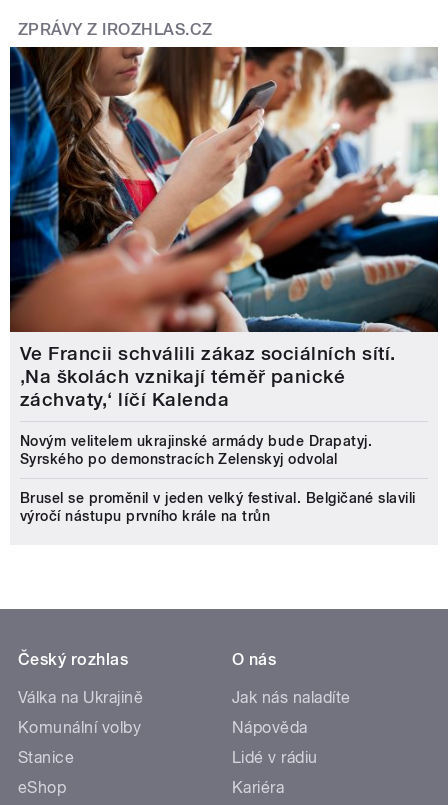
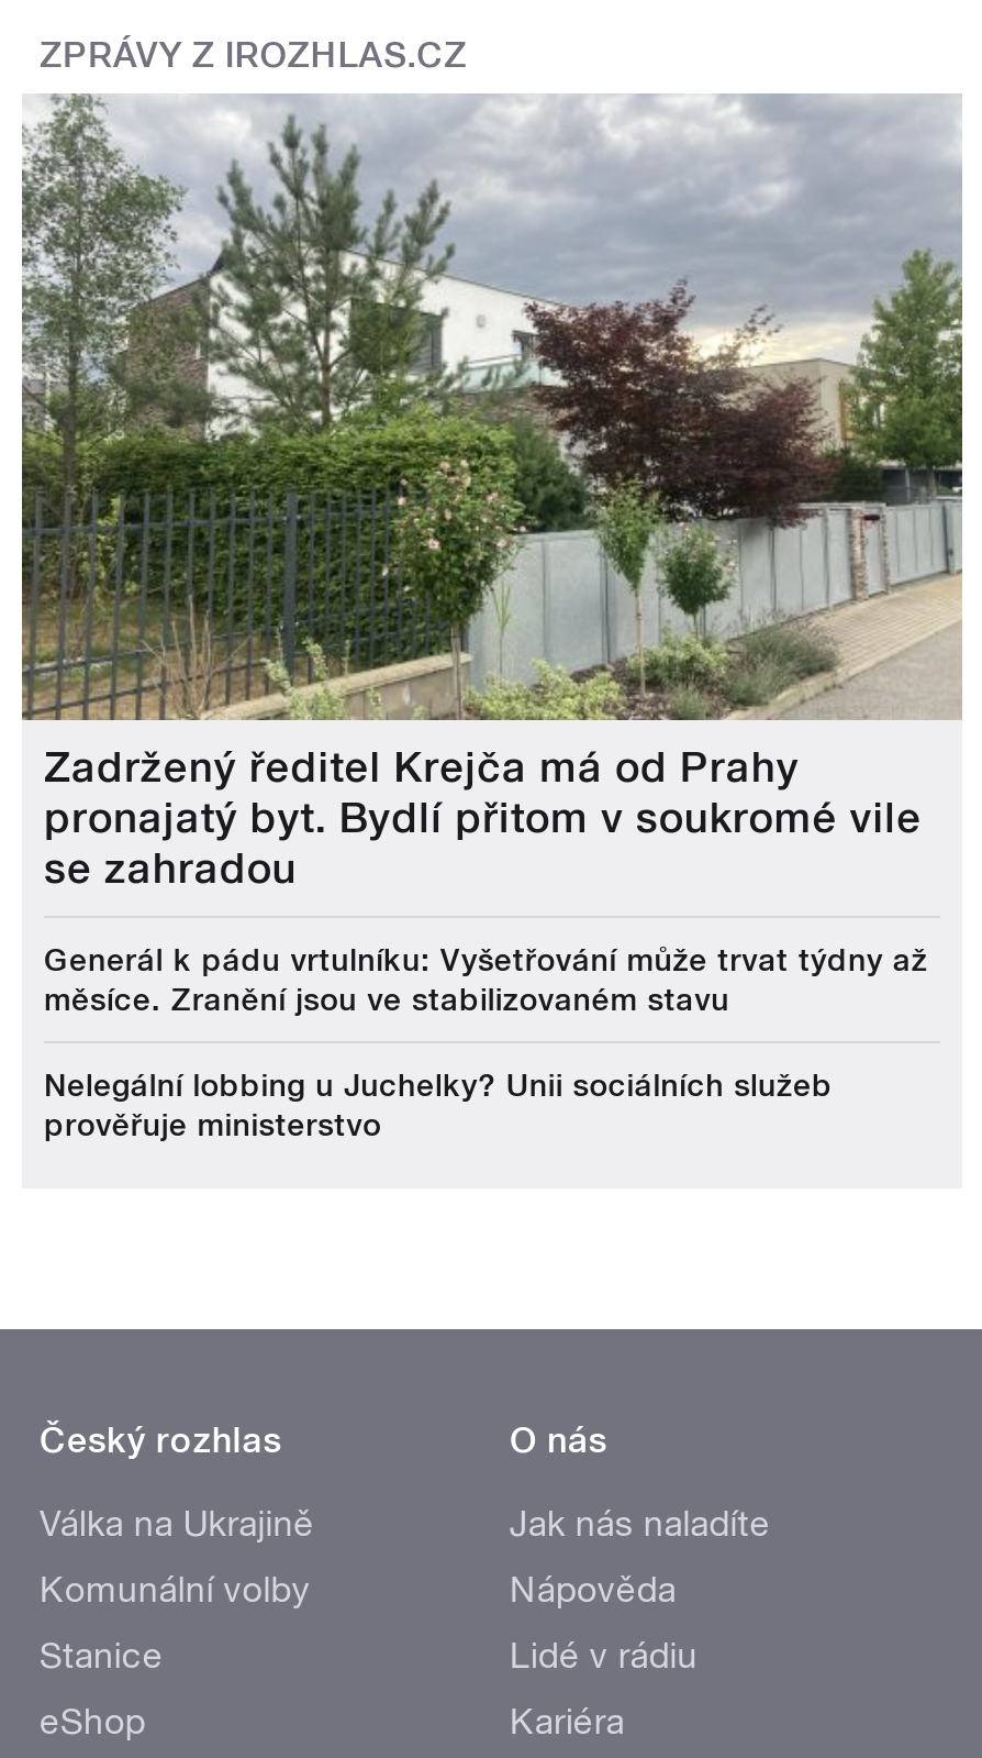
[9,46,439,411] [image] | Ve Francii schválili zákaz sociálních sítí. | ‚Na školách vznikají téměř panické | záchvaty,‘ líčí Kalenda -> [20,93,964,895] [image] | Zadržený ředitel Krejča má od Prahy | pronajatý byt. Bydlí přitom v soukromé vile | se zahradou
[20,433,372,467] Novým velitelem ukrajinské armády bude Drapatyj. | Syrského po demonstracích Zelenskyj odvolal -> [44,943,928,1018] Generál k pádu vrtulníku: Vyšetřování může trvat týdny až | měsíce. Zranění jsou ve stabilizovaném stavu
[20,490,416,524] Brusel se proměnil v jeden velký festival. Belgičané slavili | výročí nástupu prvního krále na trůn -> [44,1068,833,1143] Nelegální lobbing u Juchelky? Unii sociálních služeb | prověřuje ministerstvo

